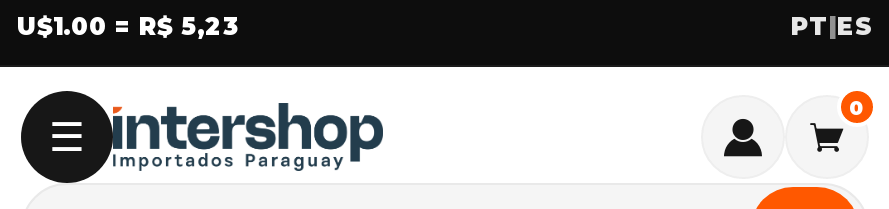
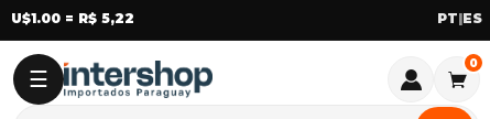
[17,11,239,41] U$1.00 = R$ 5,23 -> [11,10,134,26] U$1.00 = R$ 5,22

